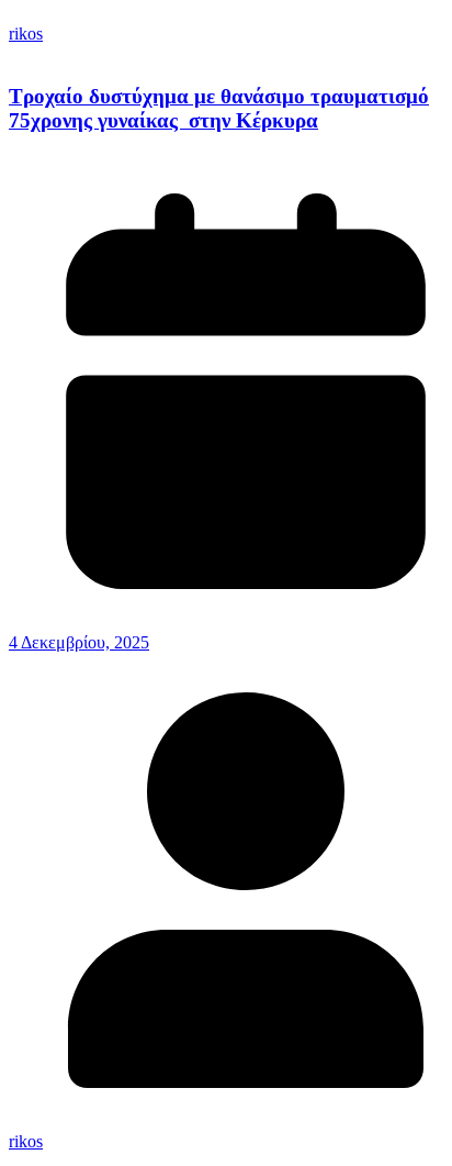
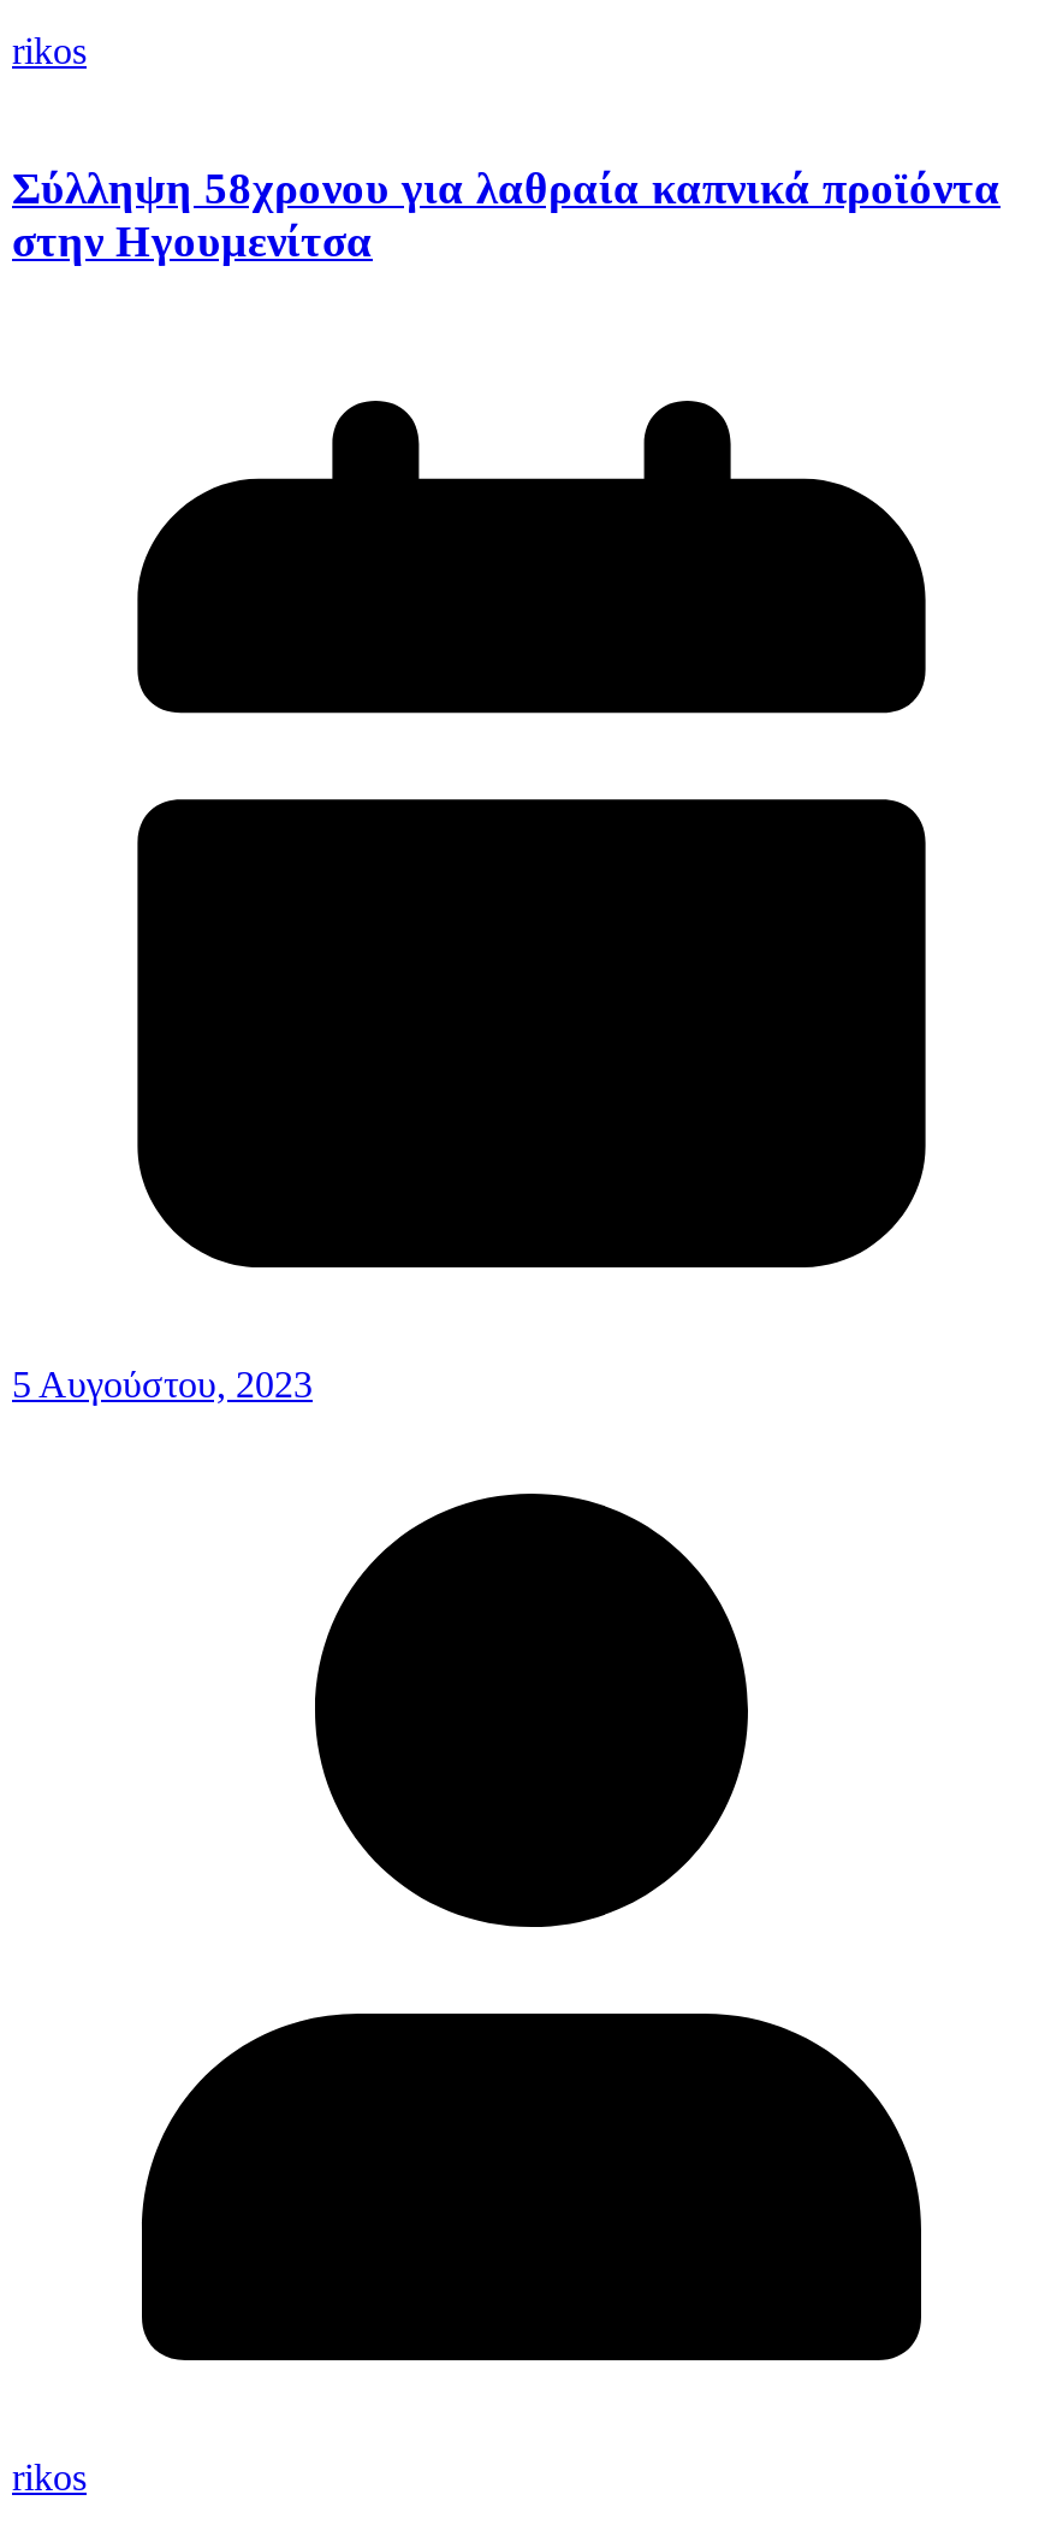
[9,84,429,132] Τροχαίο δυστύχημα με θανάσιμο τραυματισμό | 75χρονης γυναίκας στην Κέρκυρα -> [12,162,1001,266] Σύλληψη 58χρονου για λαθραία καπνικά προϊόντα | στην Ηγουμενίτσα
[9,632,149,651] 4 Δεκεμβρίου, 2025 -> [12,1362,313,1403] 5 Αυγούστου, 2023

